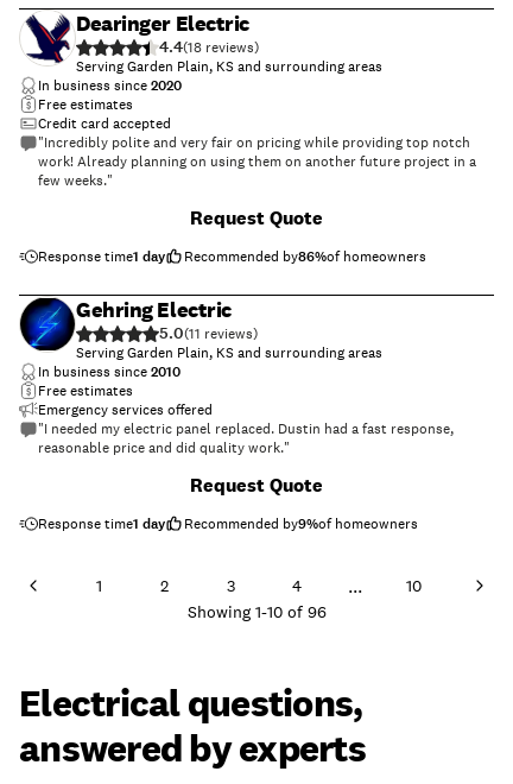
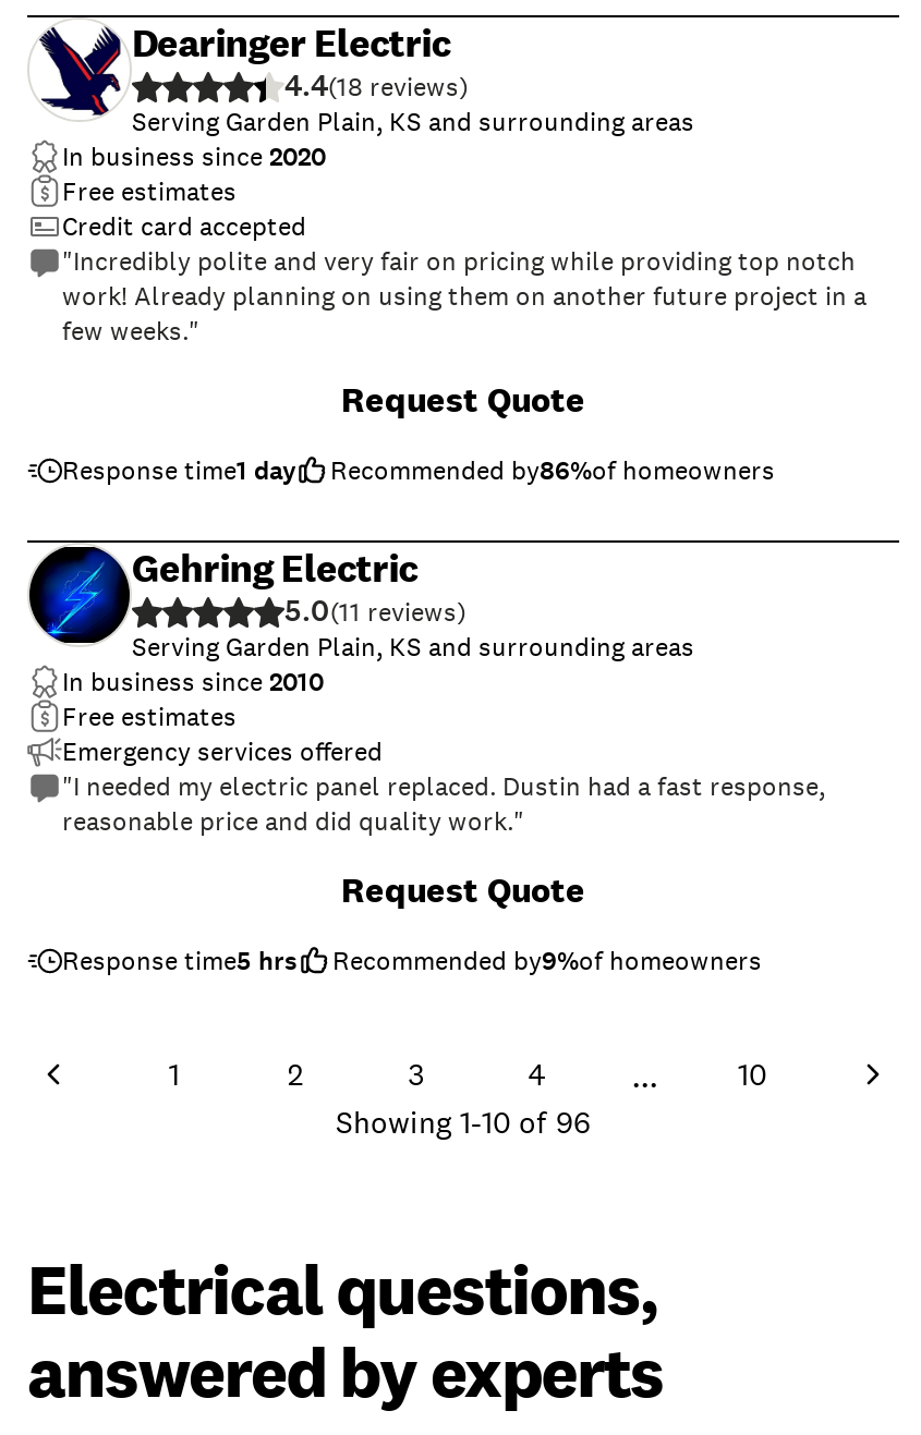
[38,514,165,533] Response time1 day -> [62,944,298,978] Response time5 hrs

